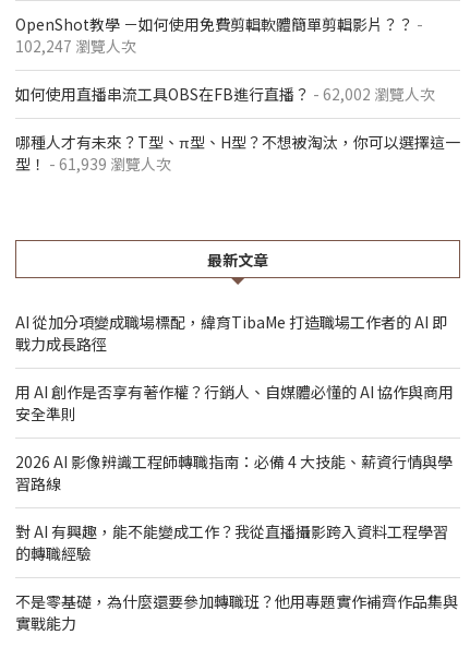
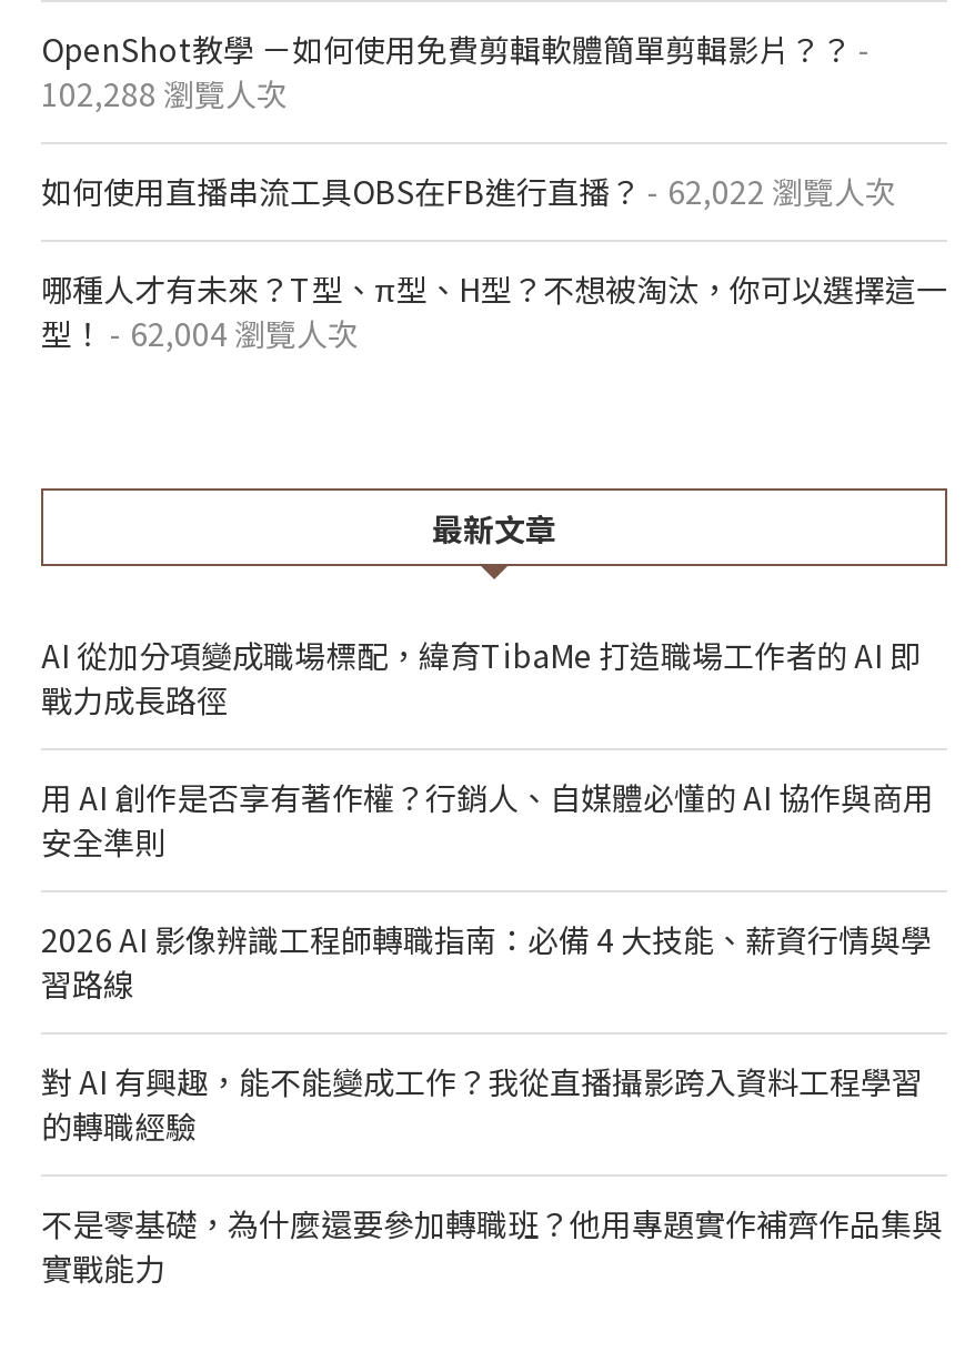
[15,35,136,57] 102,247 瀏覽人次 -> [41,71,288,116] 102,288 瀏覽人次
[15,83,435,105] 如何使用直播串流工具OBS在FB進行直播？- 62,002 瀏覽人次 -> [41,169,896,214] 如何使用直播串流工具OBS在FB進行直播？- 62,022 瀏覽人次
[15,153,171,175] 型！- 61,939 瀏覽人次 -> [41,311,359,356] 型！- 62,004 瀏覽人次

